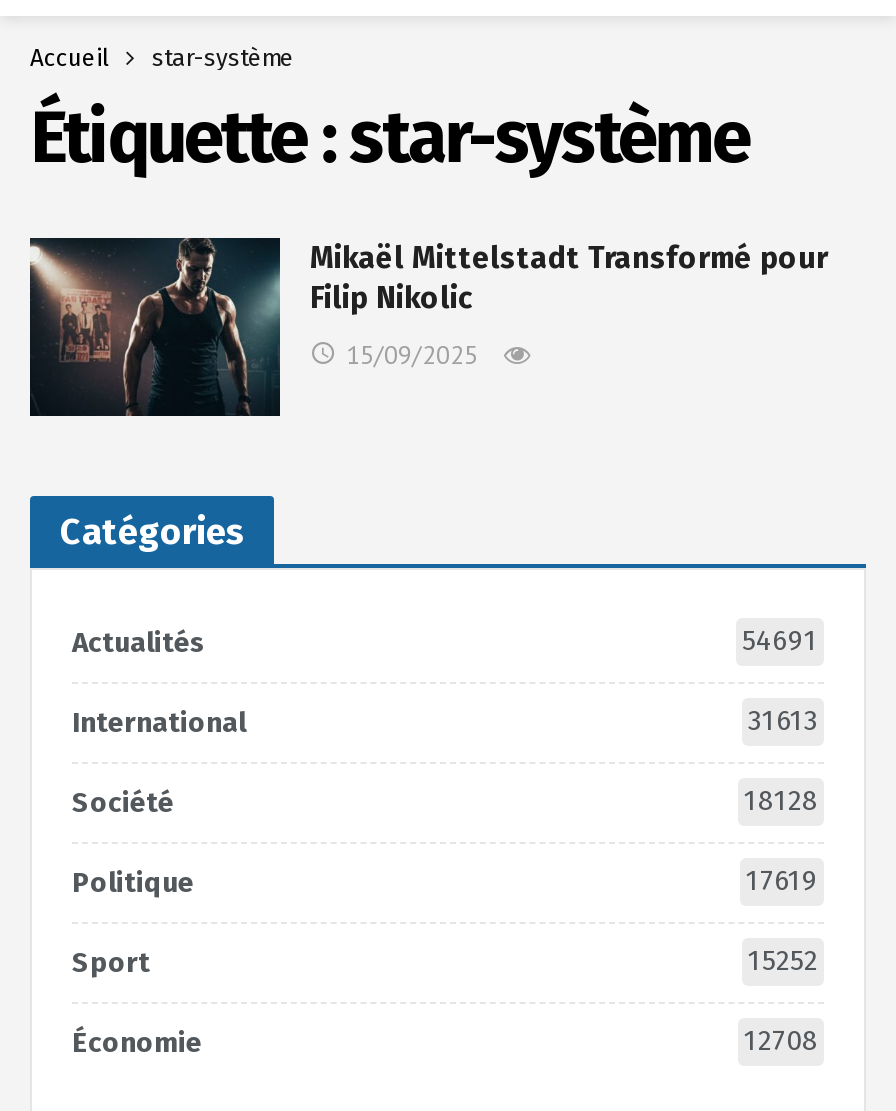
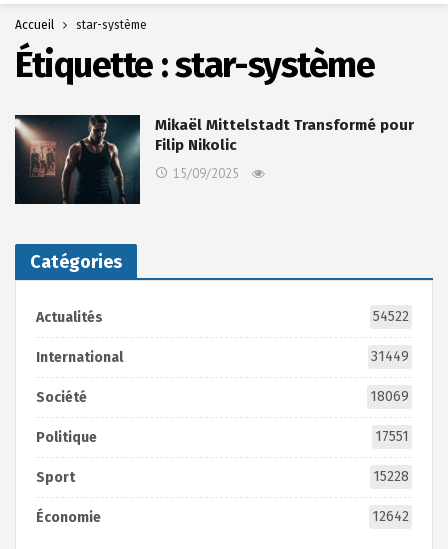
[742,625,818,659] 54691 -> [373,308,409,325] 54522
[748,705,818,739] 31613 -> [371,348,409,365] 31449
[744,785,818,819] 18128 -> [370,388,409,405] 18069
[746,865,818,899] 17619 -> [375,428,409,445] 17551
[748,945,818,979] 15252 -> [373,468,409,485] 15228
[744,1025,818,1059] 12708 -> [372,508,409,525] 12642

